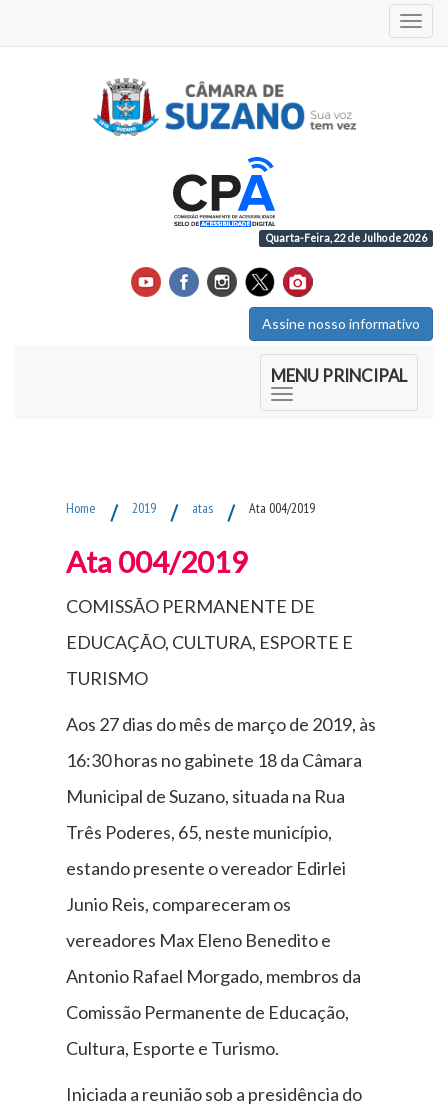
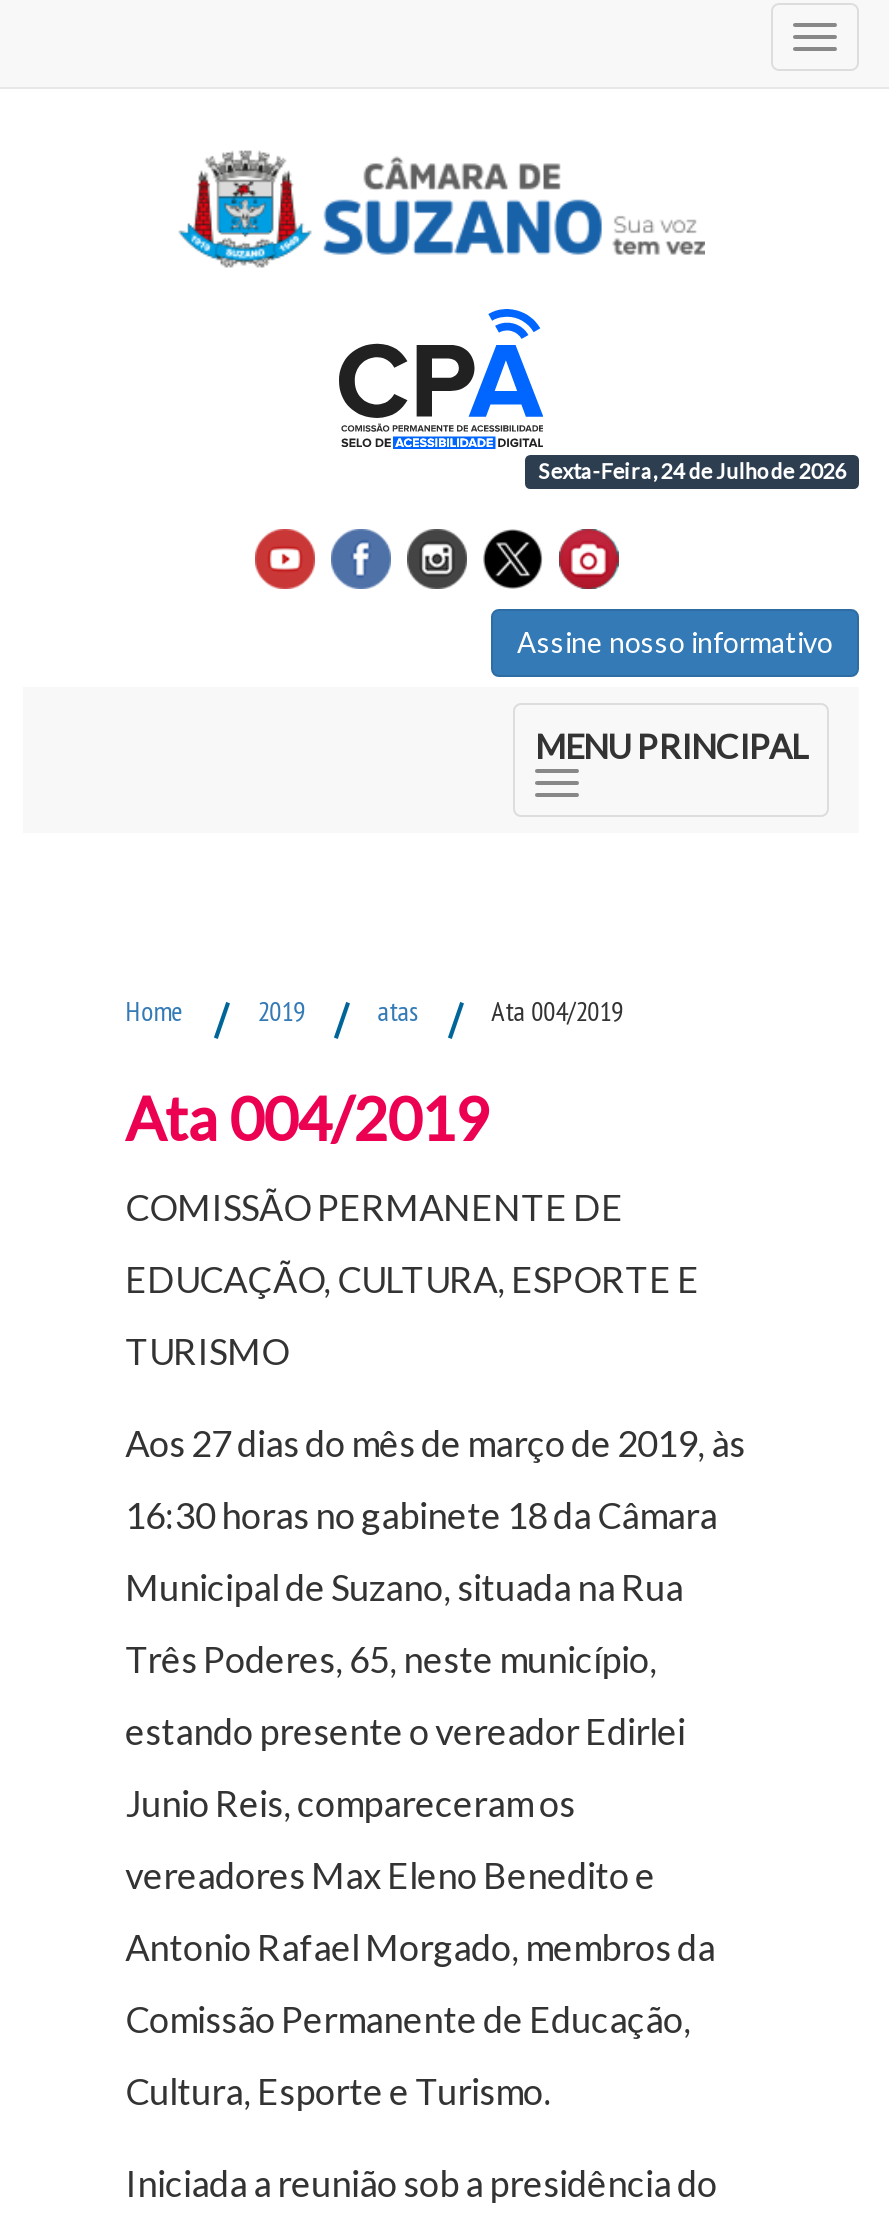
[266,232,427,244] Quarta-Feira, 22 de Julho de 2026 -> [538,459,846,483] Sexta-Feira, 24 de Julho de 2026

